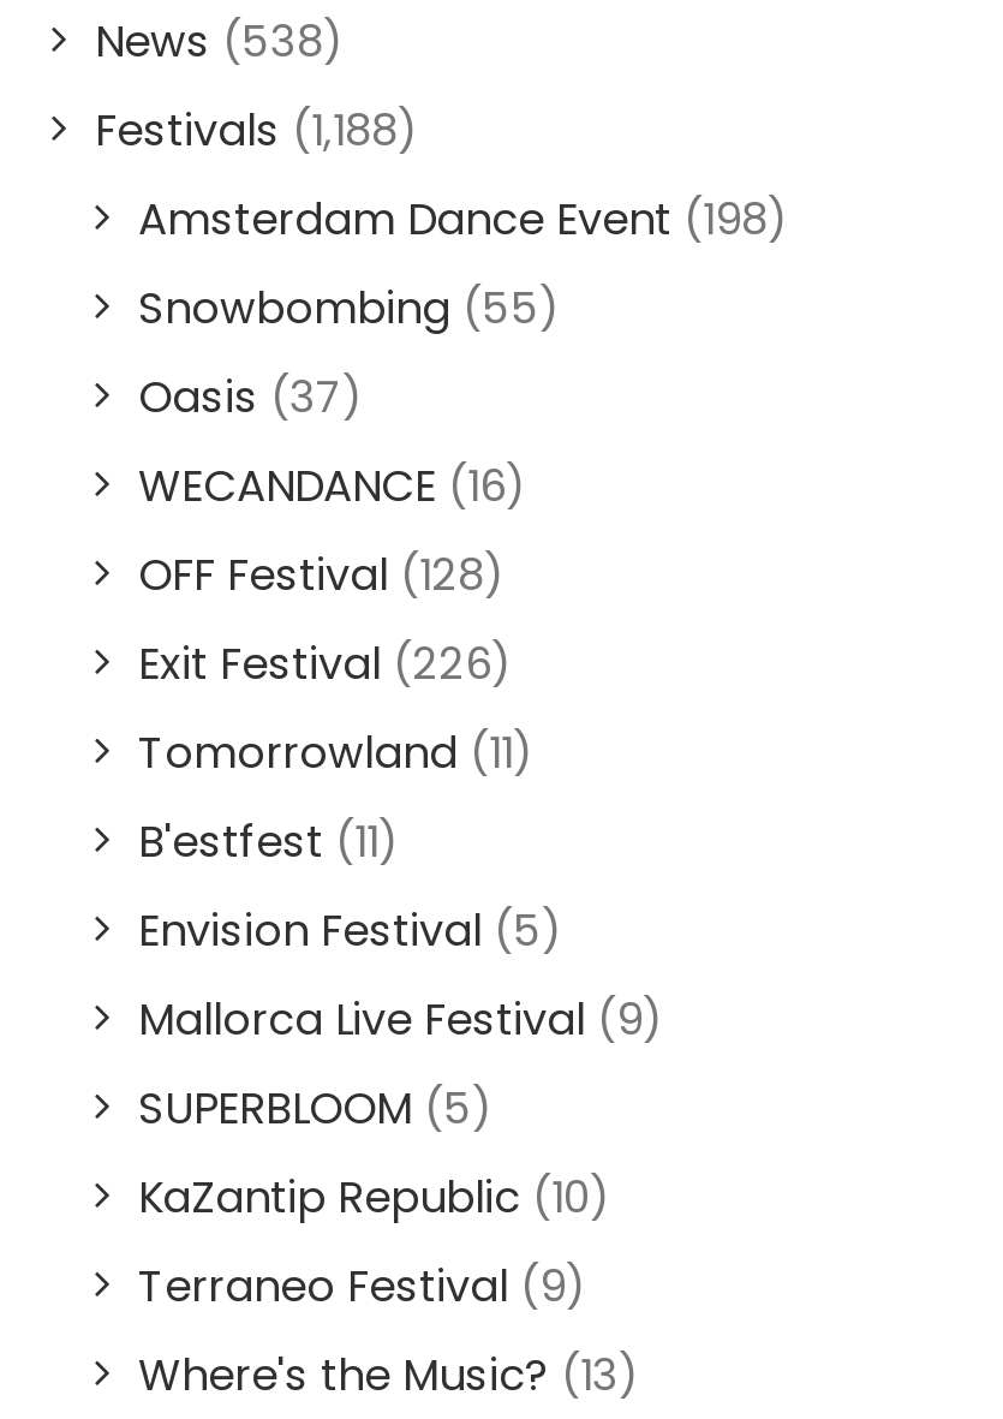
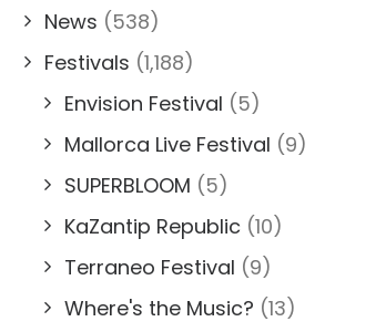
[138,189,789,871] Amsterdam Dance Event (198) | Snowbombing (55) | Oasis (37) | WECANDANCE (16) | OFF Festival (128) | Exit Festival (226) | Tomorrowland (11) | B'estfest (11) -> none

